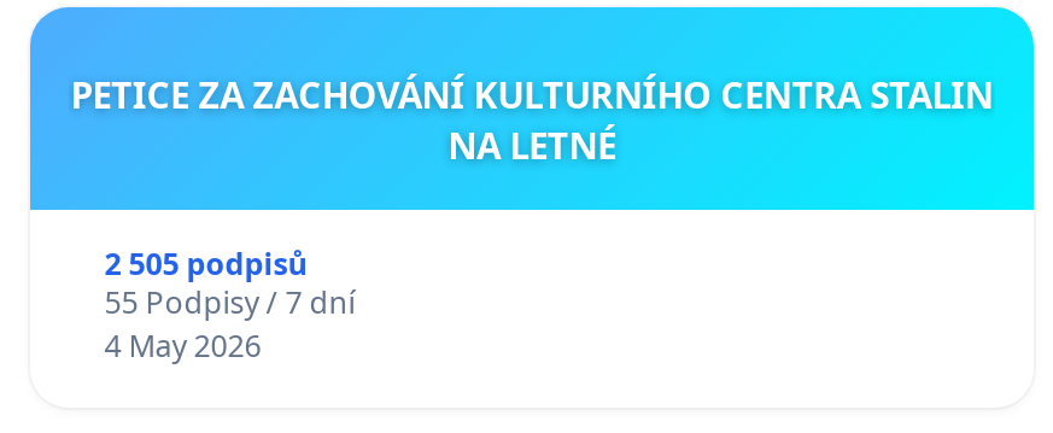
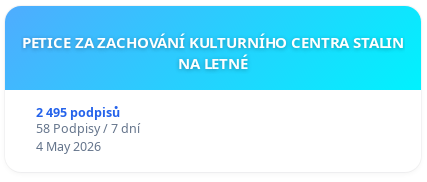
[104,245,307,286] 2 505 podpisů -> [36,104,120,121] 2 495 podpisů
[104,283,355,324] 55 Podpisy / 7 dní -> [36,120,140,137] 58 Podpisy / 7 dní

